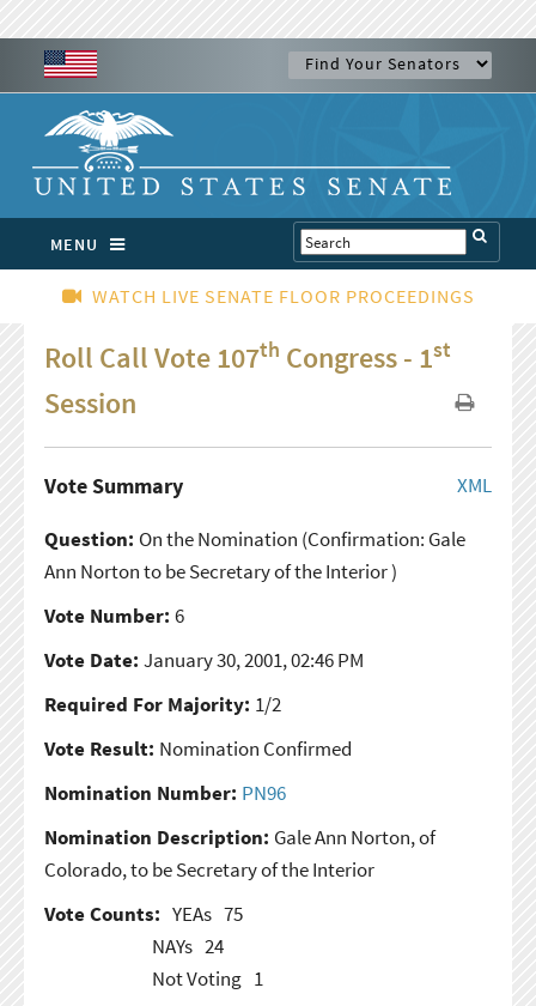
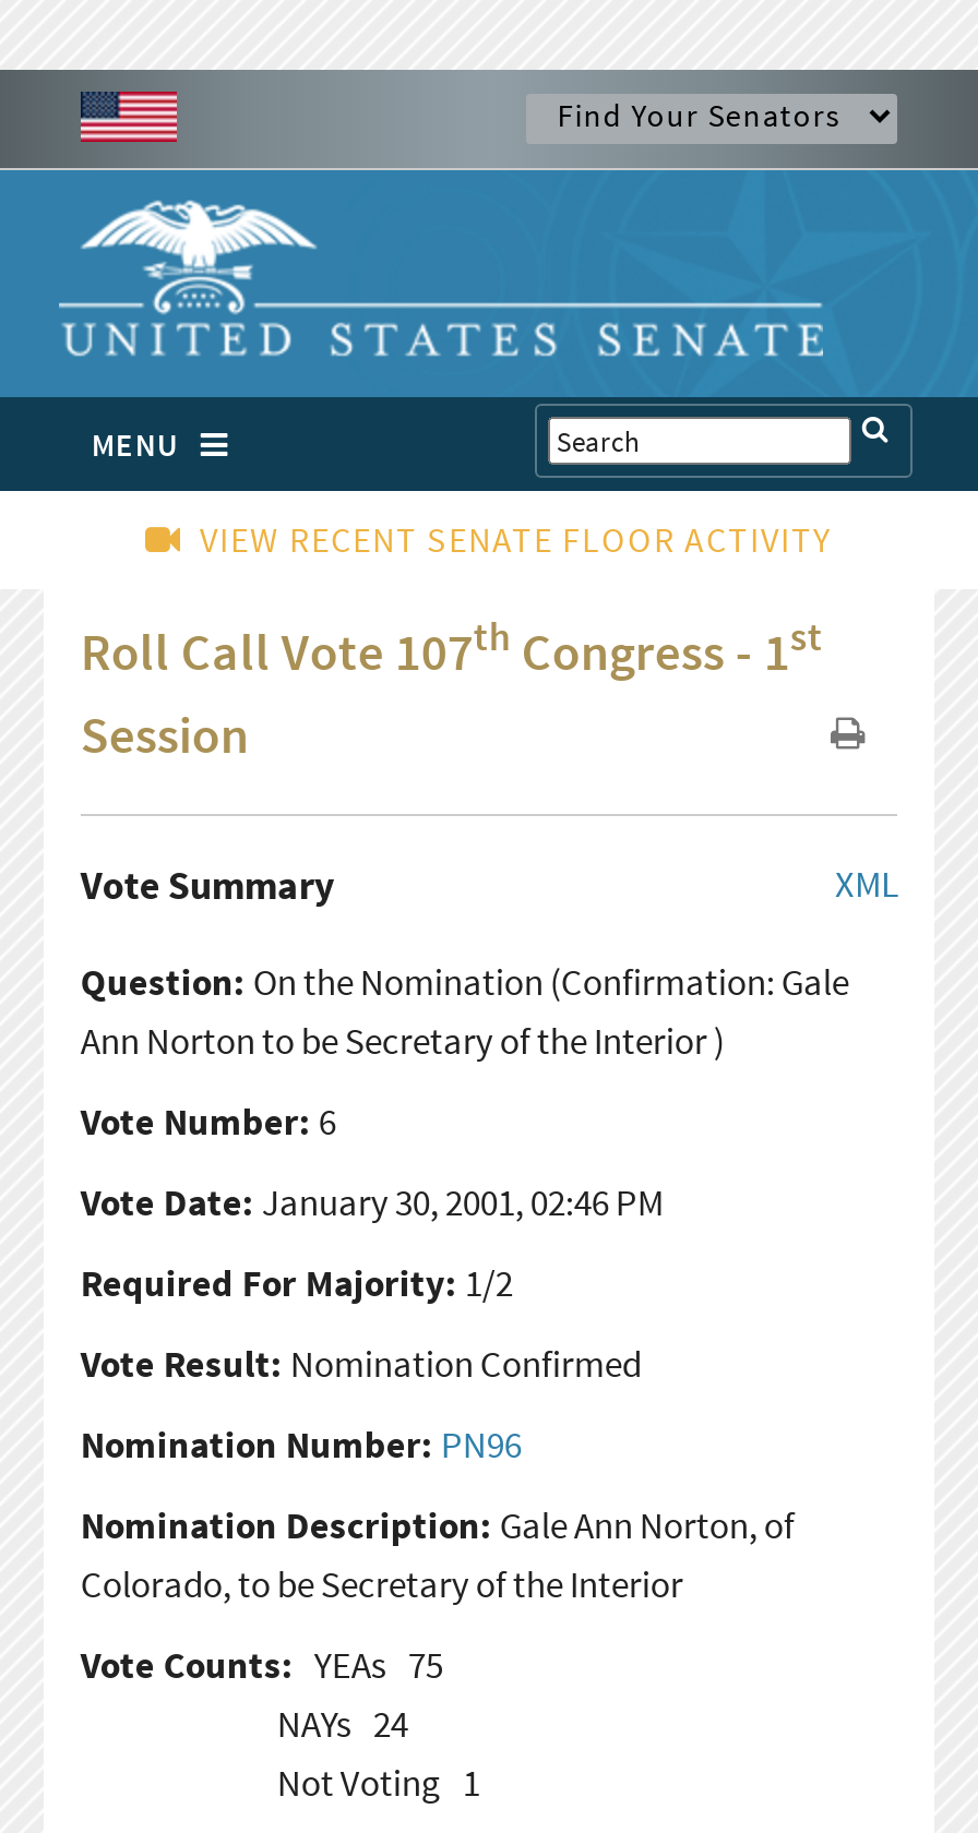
[92,284,474,308] WATCH LIVE SENATE FLOOR PROCEEDINGS -> [200,517,833,561] VIEW RECENT SENATE FLOOR ACTIVITY

